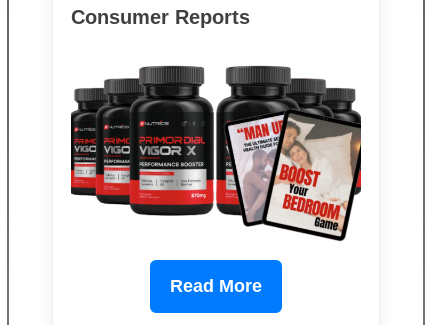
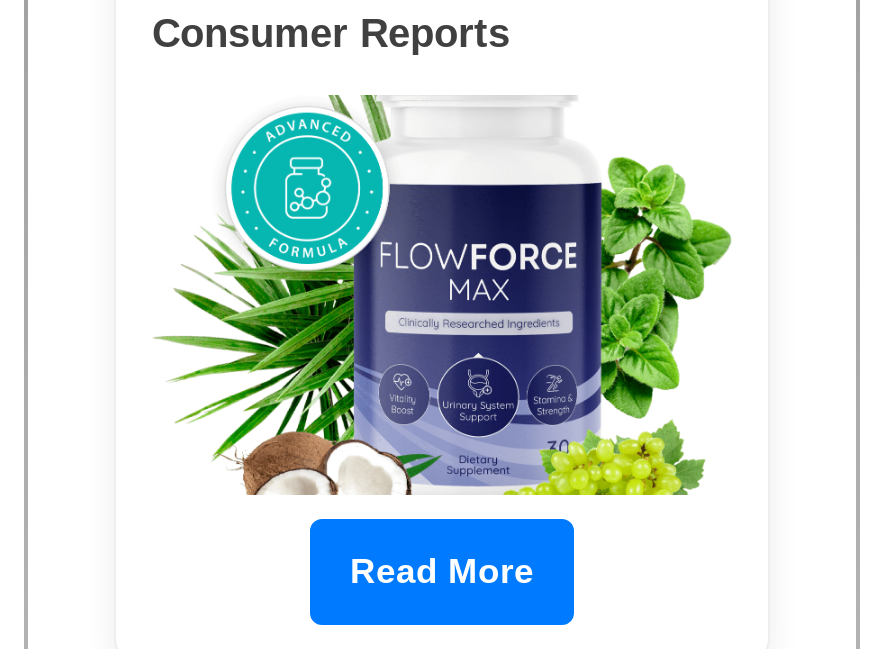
[70,48,362,248] [image] -> [152,93,732,497] [image]

